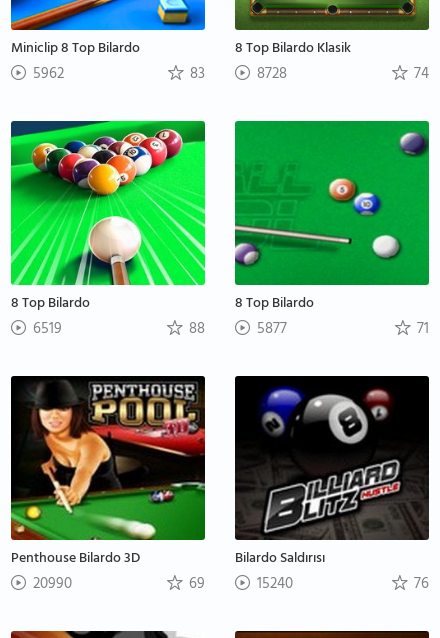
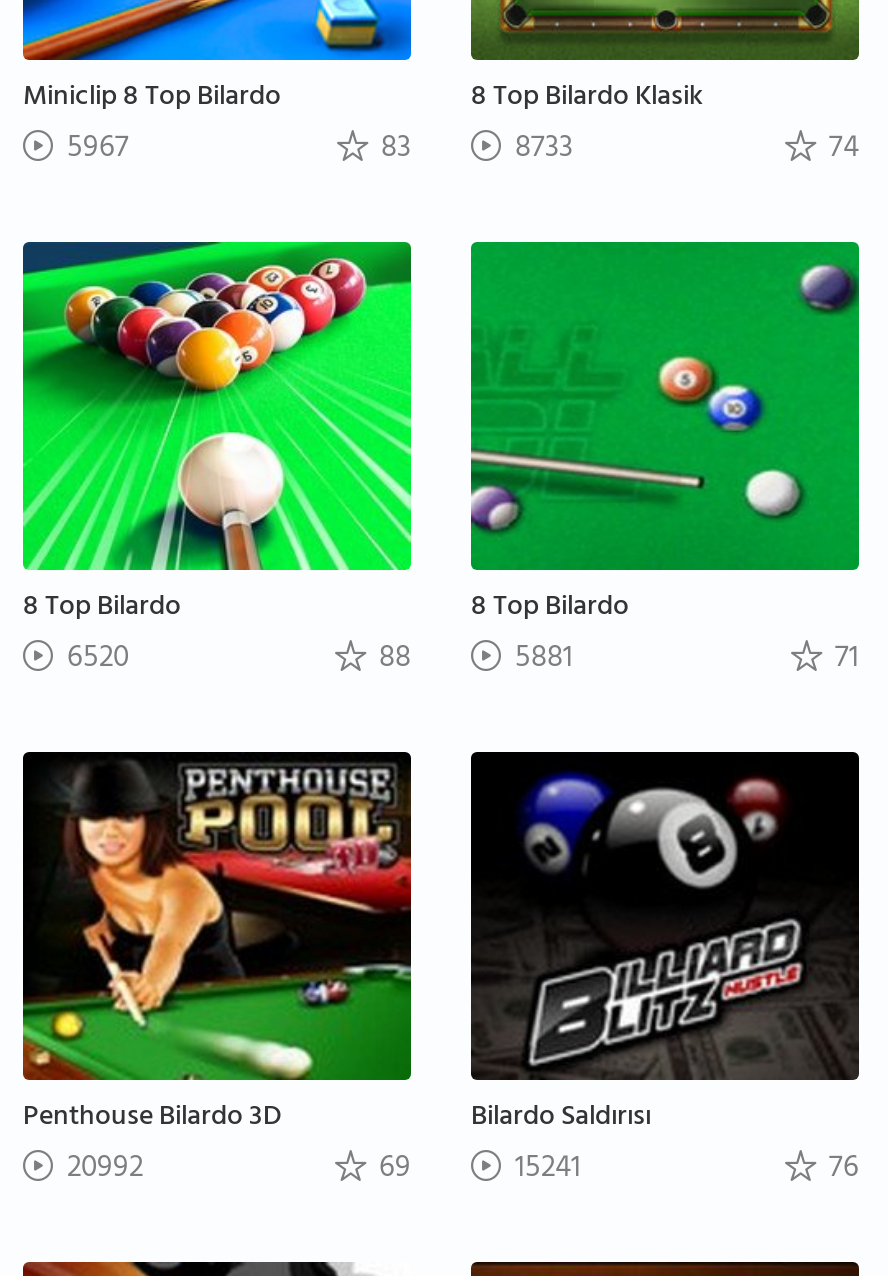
[29,61,64,90] 5962 -> [59,121,129,179] 5967
[186,61,287,90] 83 8728 -> [373,121,573,179] 83 8733
[29,316,62,345] 6519 -> [59,632,129,690] 6520
[185,316,287,345] 88 5877 -> [371,632,573,690] 88 5881
[29,571,72,600] 20990 -> [59,1143,143,1201] 20992
[185,571,293,600] 69 15240 -> [371,1143,581,1201] 69 15241

